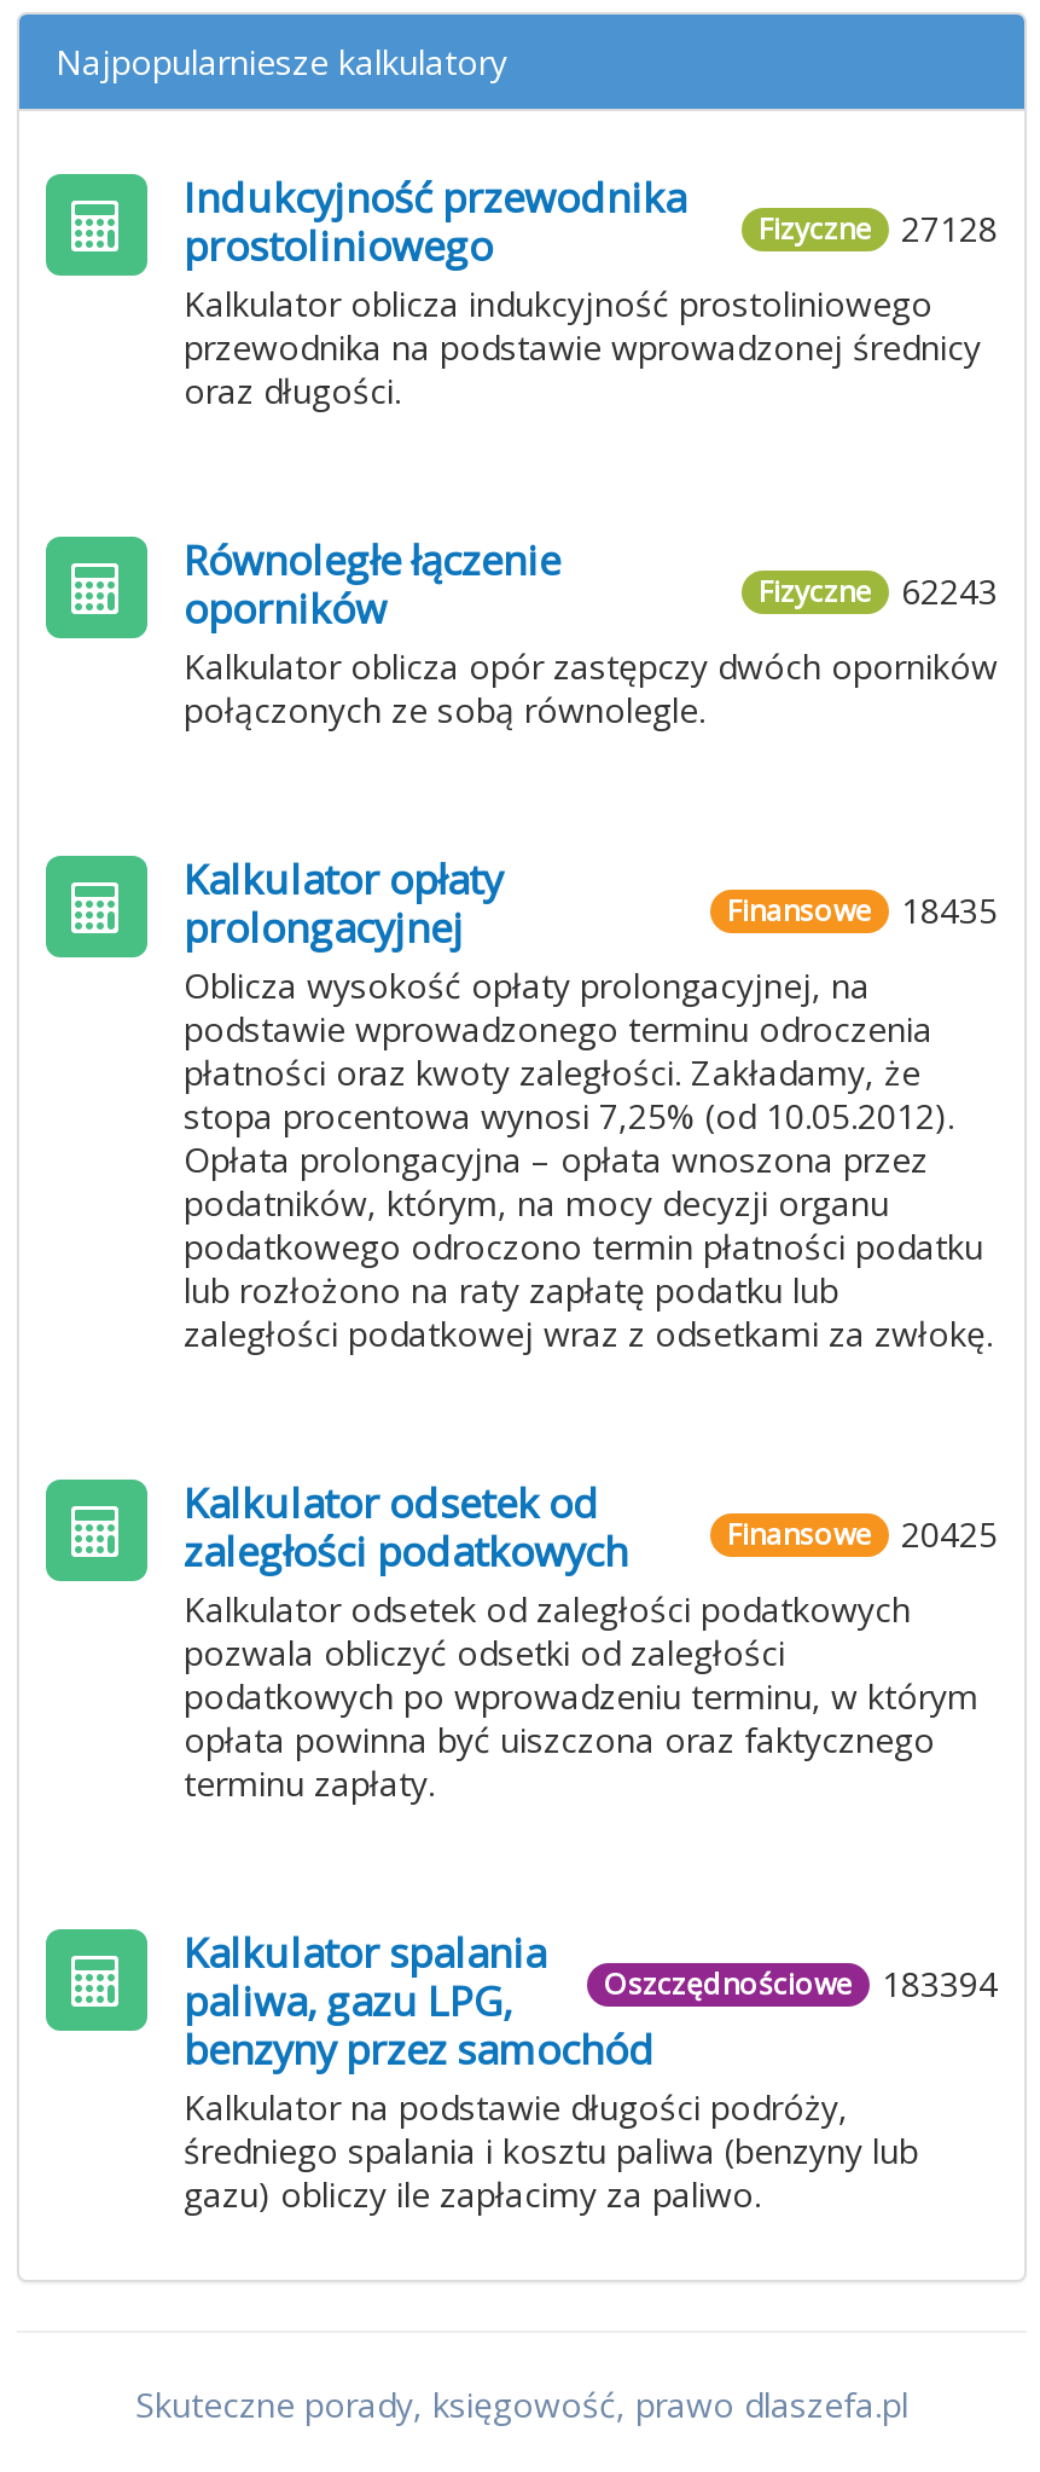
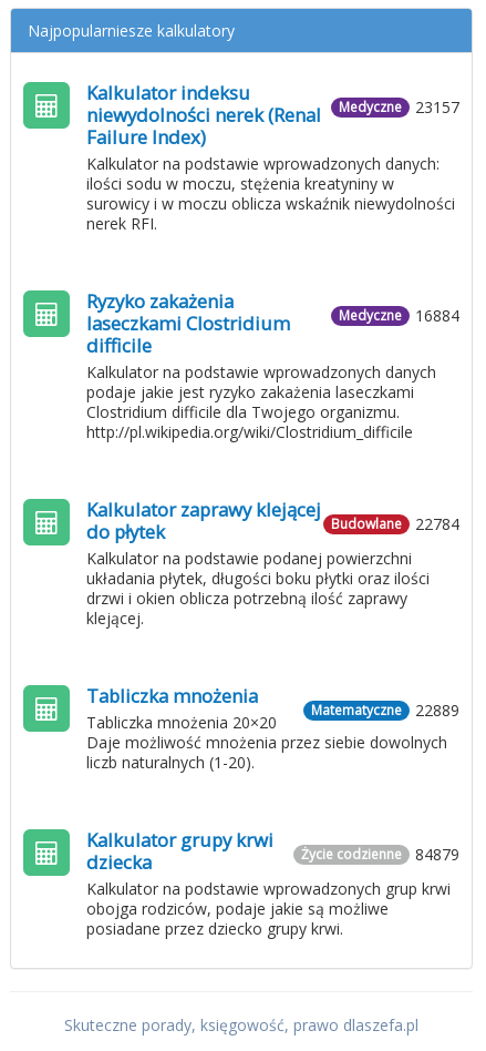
[184,169,981,413] Indukcyjność przewodnika | prostoliniowego | Kalkulator oblicza indukcyjność prostoliniowego | przewodnika na podstawie wprowadzonej średnicy | oraz długości. -> [86,80,455,234] Kalkulator indeksu | niewydolności nerek (Renal | Failure Index) | Kalkulator na podstawie wprowadzonych danych: | ilości sodu w moczu, stężenia kreatyniny w | surowicy i w moczu oblicza wskaźnik niewydolności | nerek RFI.
[759,205,998,251] 27128 | Fizyczne -> [339,96,459,118] 23157 | Medyczne
moved [43,534,150,641] -> [22,289,71,338]: [image]
[184,532,998,733] Równoległe łączenie | oporników | Kalkulator oblicza opór zastępczy dwóch oporników | połączonych ze sobą równolegle. -> [86,288,436,442] Ryzyko zakażenia | laseczkami Clostridium | difficile | Kalkulator na podstawie wprowadzonych danych | podaje jakie jest ryzyko zakażenia laseczkami | Clostridium difficile dla Twojego organizmu. | http://pl.wikipedia.org/wiki/Clostridium_difficile
[759,568,998,614] 62243 | Fizyczne -> [339,305,459,326] 16884 | Medyczne
moved [43,853,150,960] -> [22,498,71,547]: [image]
[184,851,993,1356] Kalkulator opłaty | prolongacyjnej | Oblicza wysokość opłaty prolongacyjnej, na | podstawie wprowadzonego terminu odroczenia | płatności oraz kwoty zaległości. Zakładamy, że | stopa procentowa wynosi 7,25% (od 10.05.2012). | Opłata prolongacyjna – opłata wnoszona przez | podatników, którym, na mocy decyzji organu | podatkowego odroczono termin płatności podatku | lub rozłożono na raty zapłatę podatku lub | zaległości podatkowej wraz z odsetkami za zwłokę. -> [86,497,430,629] Kalkulator zaprawy klejącej | do płytek | Kalkulator na podstawie podanej powierzchni | układania płytek, długości boku płytki oraz ilości | drzwi i okien oblicza potrzebną ilość zaprawy | klejącej.
[727,887,998,933] 18435 | Finansowe -> [331,513,459,534] 22784 | Budowlane
moved [43,1477,150,1584] -> [22,828,71,877]: [image]
[184,1475,978,1806] Kalkulator odsetek od | zaległości podatkowych | Kalkulator odsetek od zaległości podatkowych | pozwala obliczyć odsetki od zaległości | podatkowych po wprowadzeniu terminu, w którym | opłata powinna być uiszczona oraz faktycznego | terminu zapłaty. -> [86,683,447,773] Tabliczka mnożenia | Tabliczka mnożenia 20×20 | Daje możliwość mnożenia przez siebie dowolnych | liczb naturalnych (1-20).
[727,1511,998,1557] 20425 | Finansowe -> [311,700,459,721] 22889 | Matematyczne
moved [43,1927,150,2033] -> [23,684,70,733]: [image]
[184,1924,918,2217] Kalkulator spalania | paliwa, gazu LPG, | benzyny przez samochód | Kalkulator na podstawie długości podróży, | średniego spalania i kosztu paliwa (benzyny lub | gazu) obliczy ile zapłacimy za paliwo. -> [86,827,451,939] Kalkulator grupy krwi | dziecka | Kalkulator na podstawie wprowadzonych grup krwi | obojga rodziców, podaje jakie są możliwe | posiadane przez dziecko grupy krwi.
[604,1961,998,2007] 183394 | Oszczędnościowe -> [301,844,459,865] 84879 | Życie codzienne

